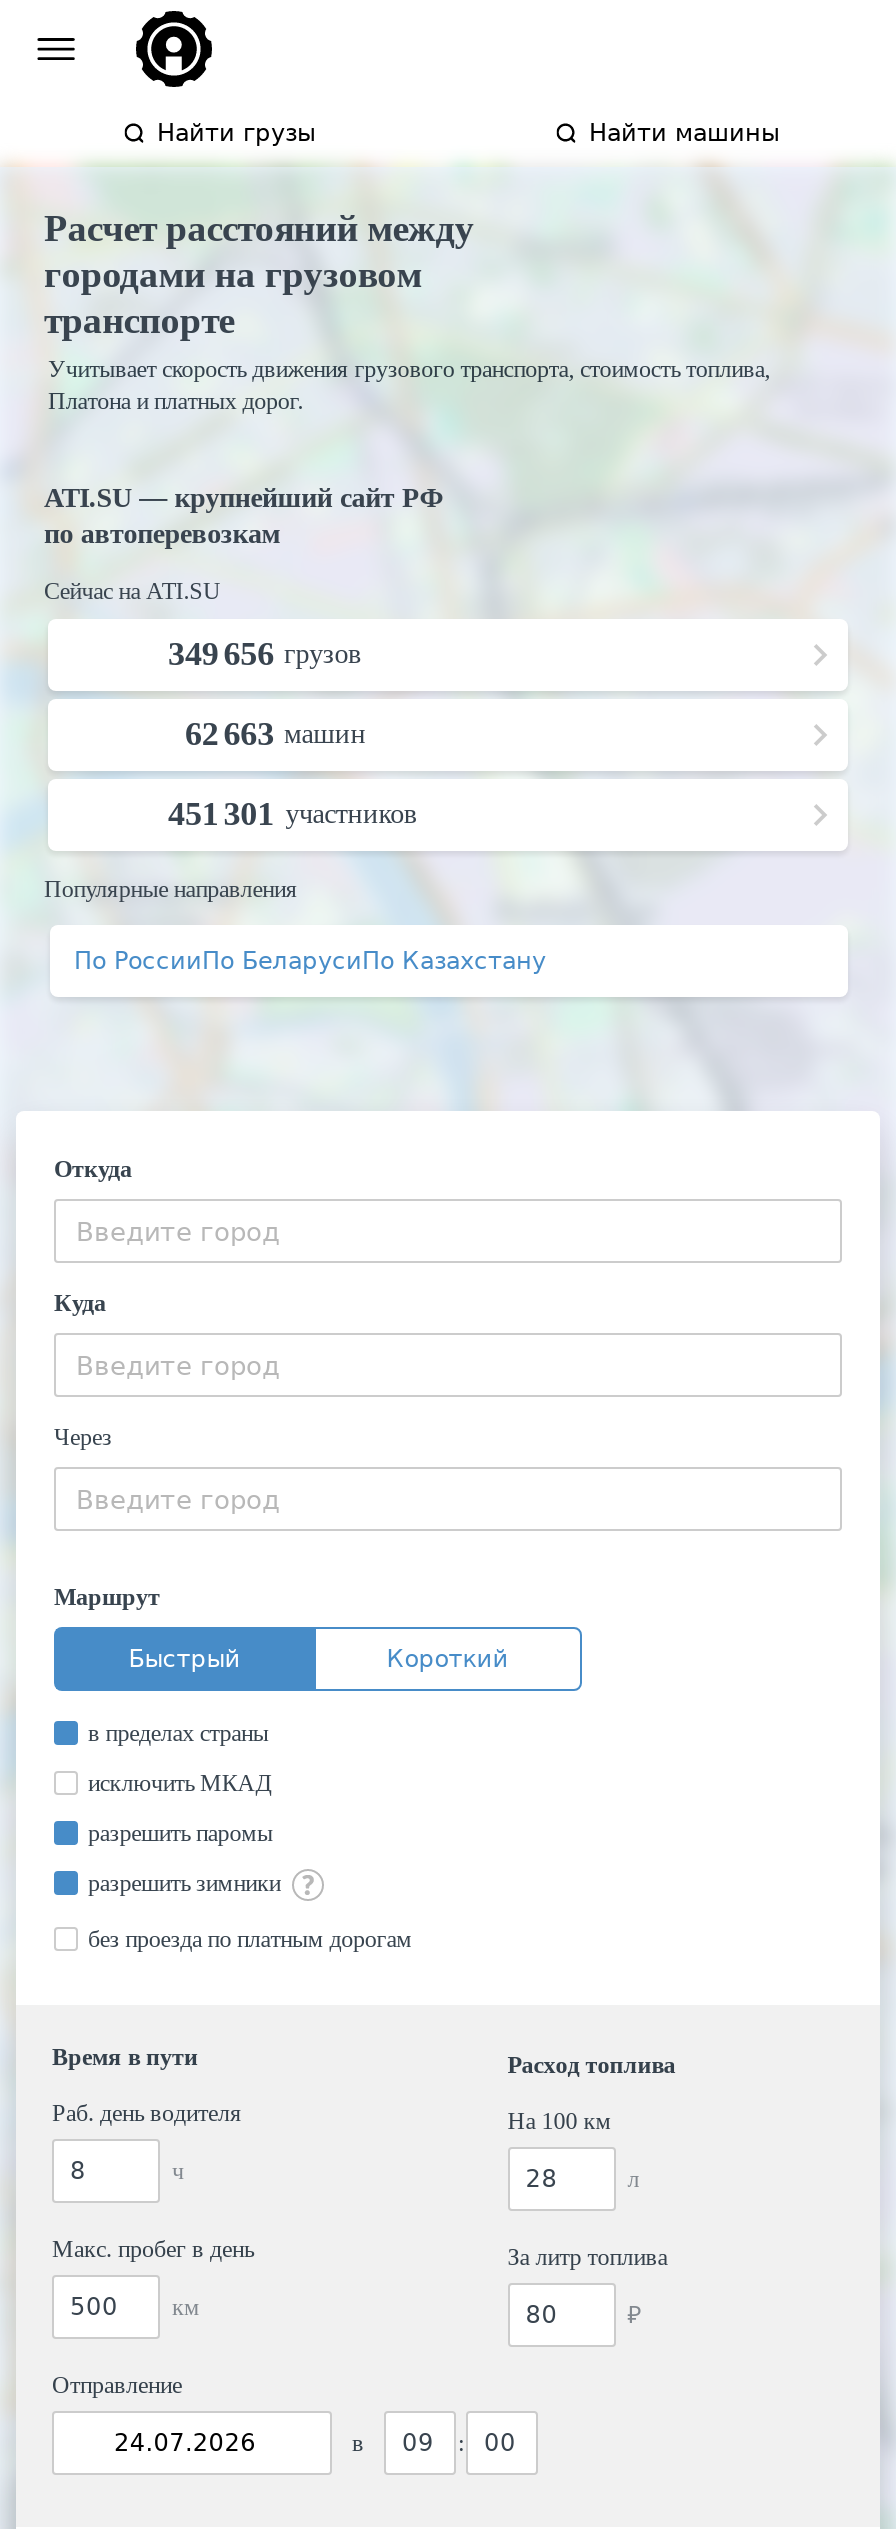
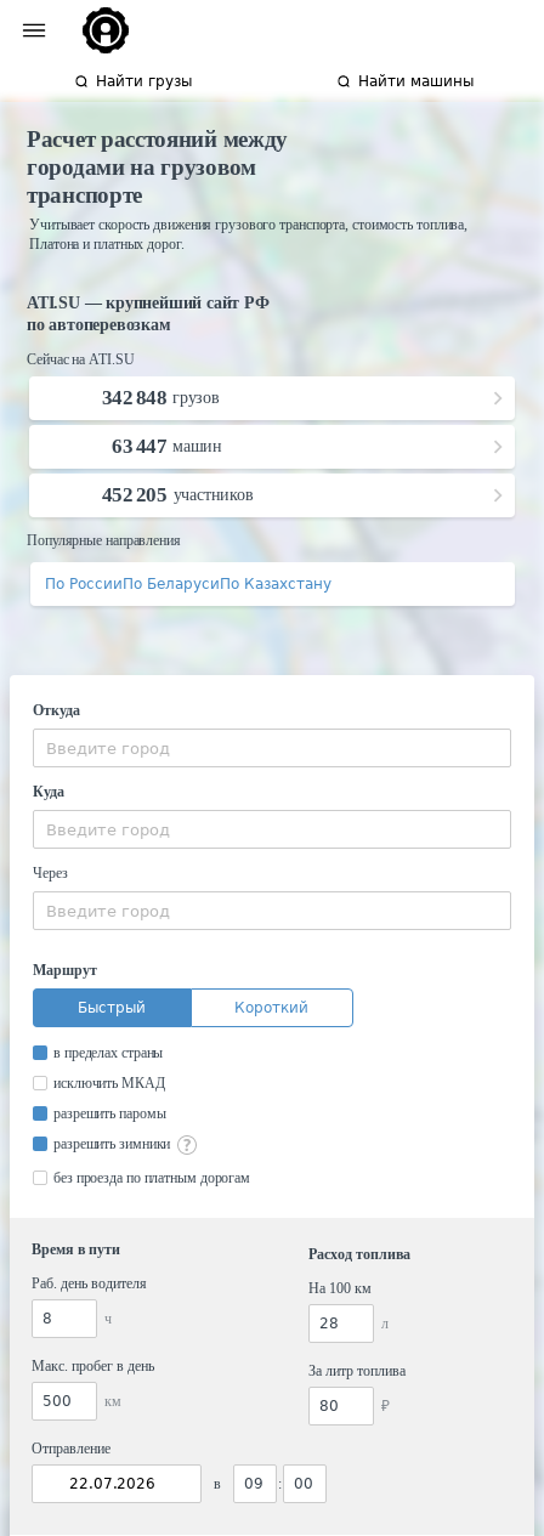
[168,635,362,673] 349 656 грузов -> [102,386,220,409] 342 848 грузов
[185,715,366,753] 62 663 машин -> [112,435,222,458] 63 447 машин
[168,795,417,833] 451 301 участников -> [102,483,253,506] 452 205 участников

